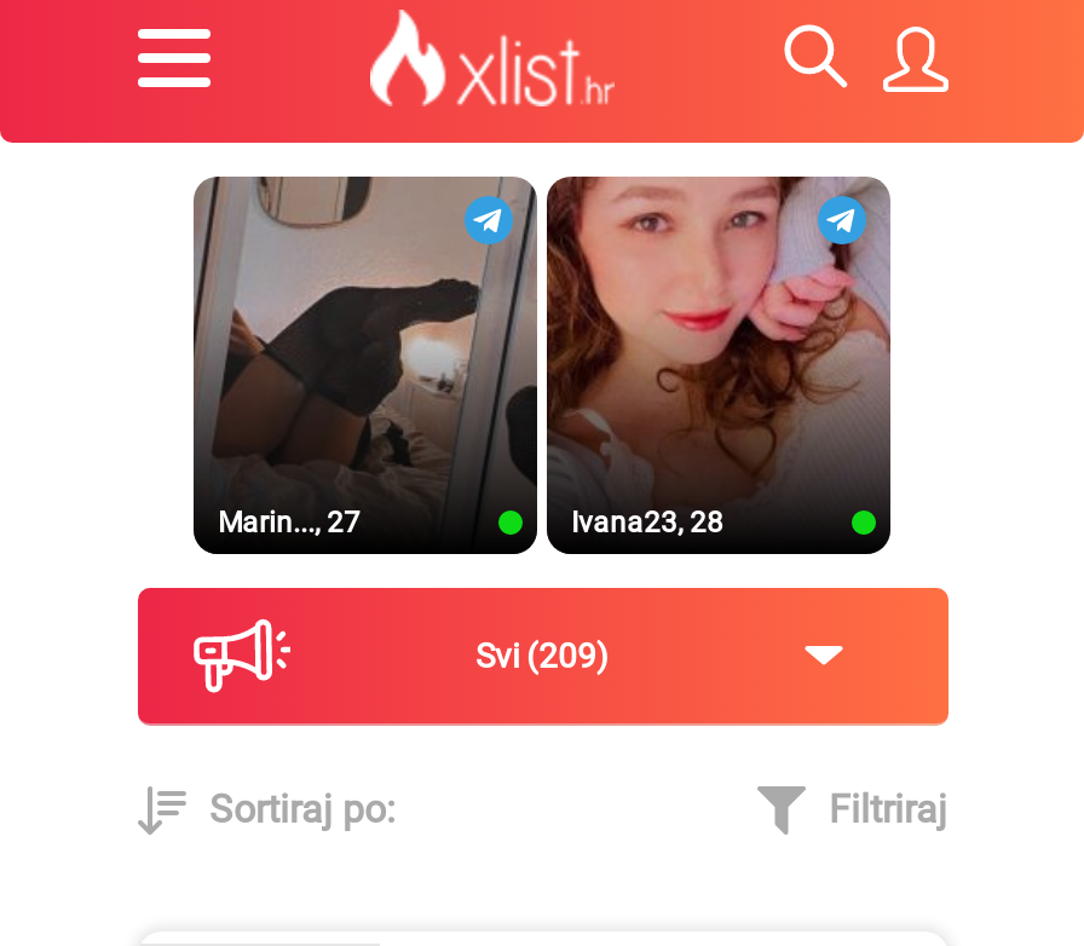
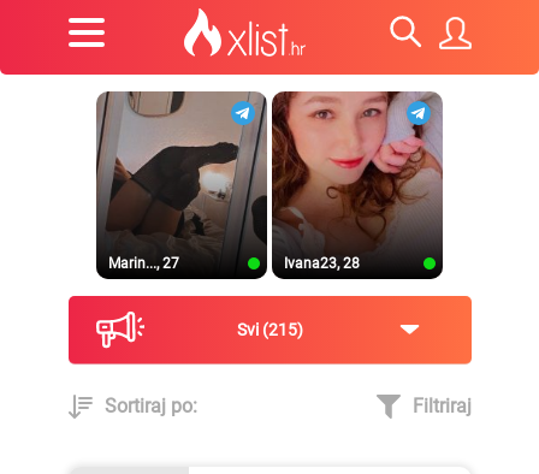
[475,636,596,675] Svi 209 -> [236,320,297,339] Svi 215

